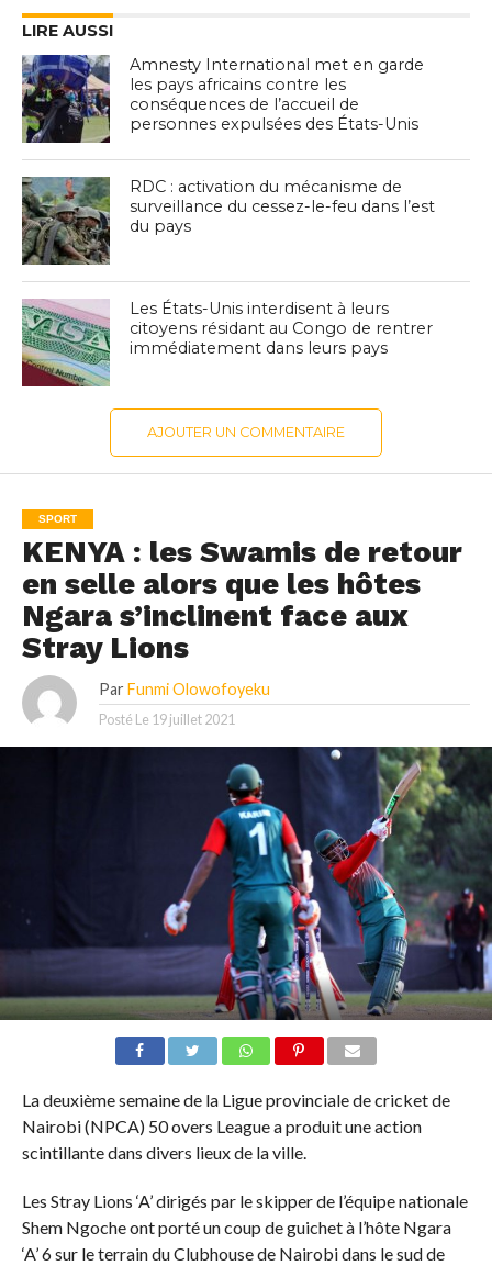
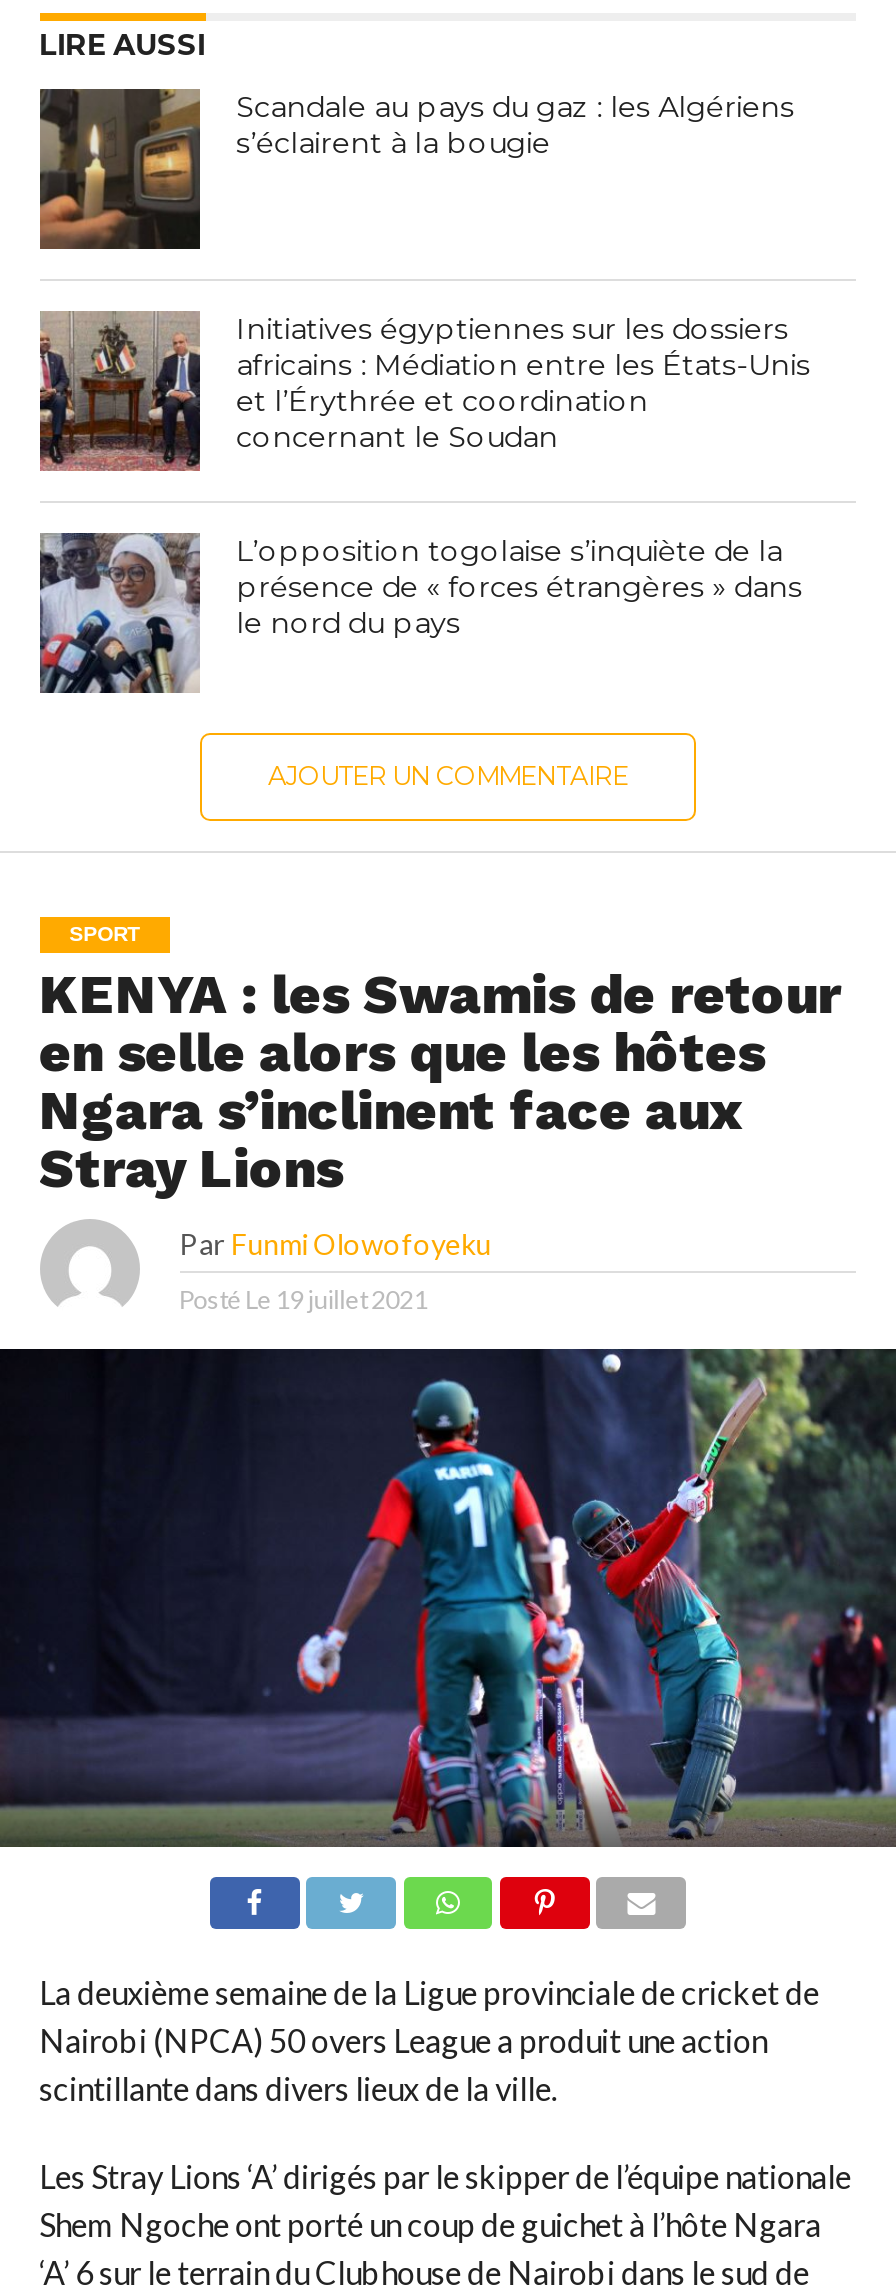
[22,54,424,144] [image] | Amnesty International met en garde | les pays africains contre les | conséquences de l’accueil de | personnes expulsées des États-Unis -> [40,87,794,249] [image] | Scandale au pays du gaz : les Algériens | s’éclairent à la bougie
[21,176,435,266] [image] | RDC : activation du mécanisme de | surveillance du cessez-le-feu dans l’est | du pays -> [38,310,810,473] [image] | Initiatives égyptiennes sur les dossiers | africains : Médiation entre les États-Unis | et l’Érythrée et coordination | concernant le Soudan
[22,298,433,388] [image] | Les États-Unis interdisent à leurs | citoyens résidant au Congo de rentrer | immédiatement dans leurs pays -> [38,532,802,695] [image] | L’opposition togolaise s’inquiète de la | présence de « forces étrangères » dans | le nord du pays

